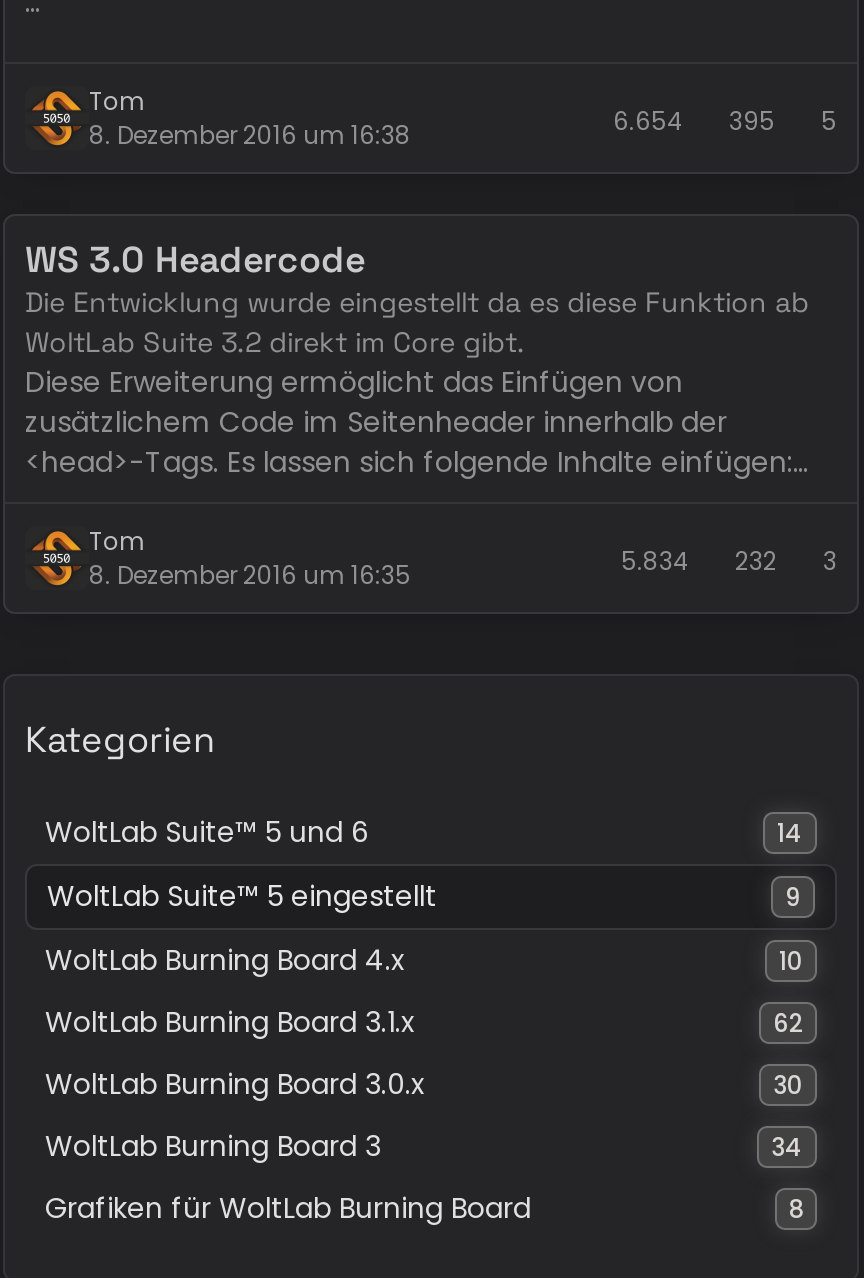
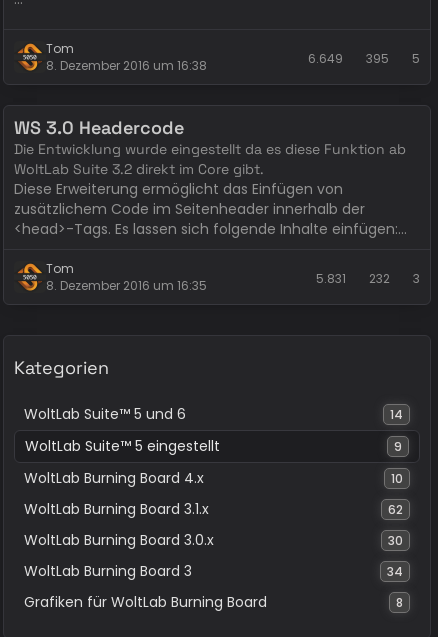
[613,104,837,138] 6.654 395 5 -> [308,50,420,67] 6.649 395 5
[621,544,837,578] 5.834 232 3 -> [316,270,420,287] 5.831 232 3

